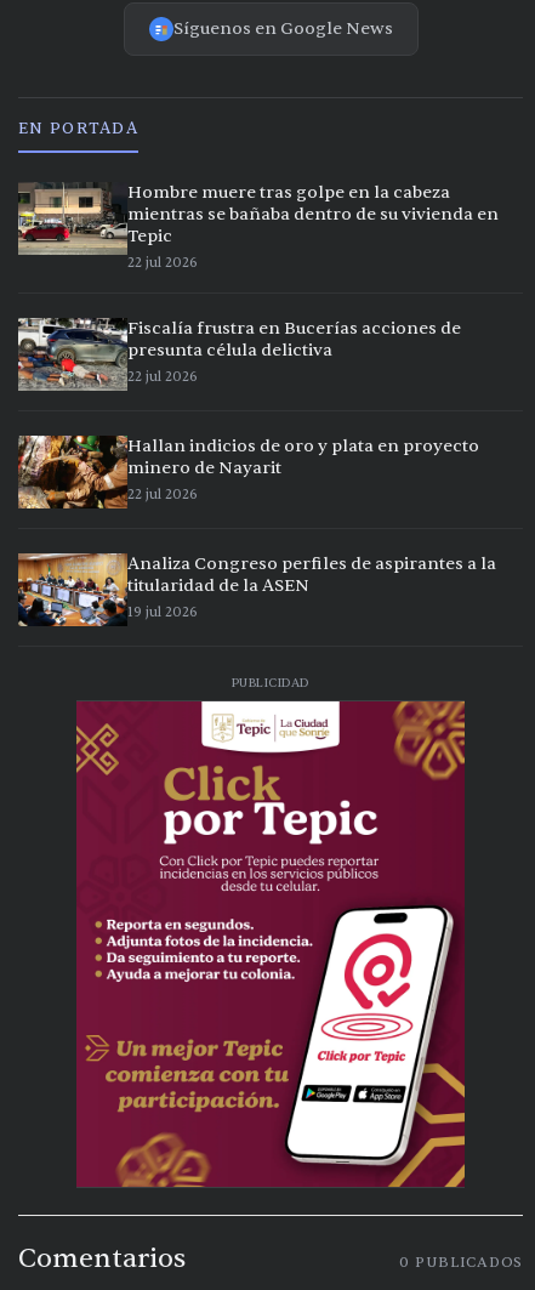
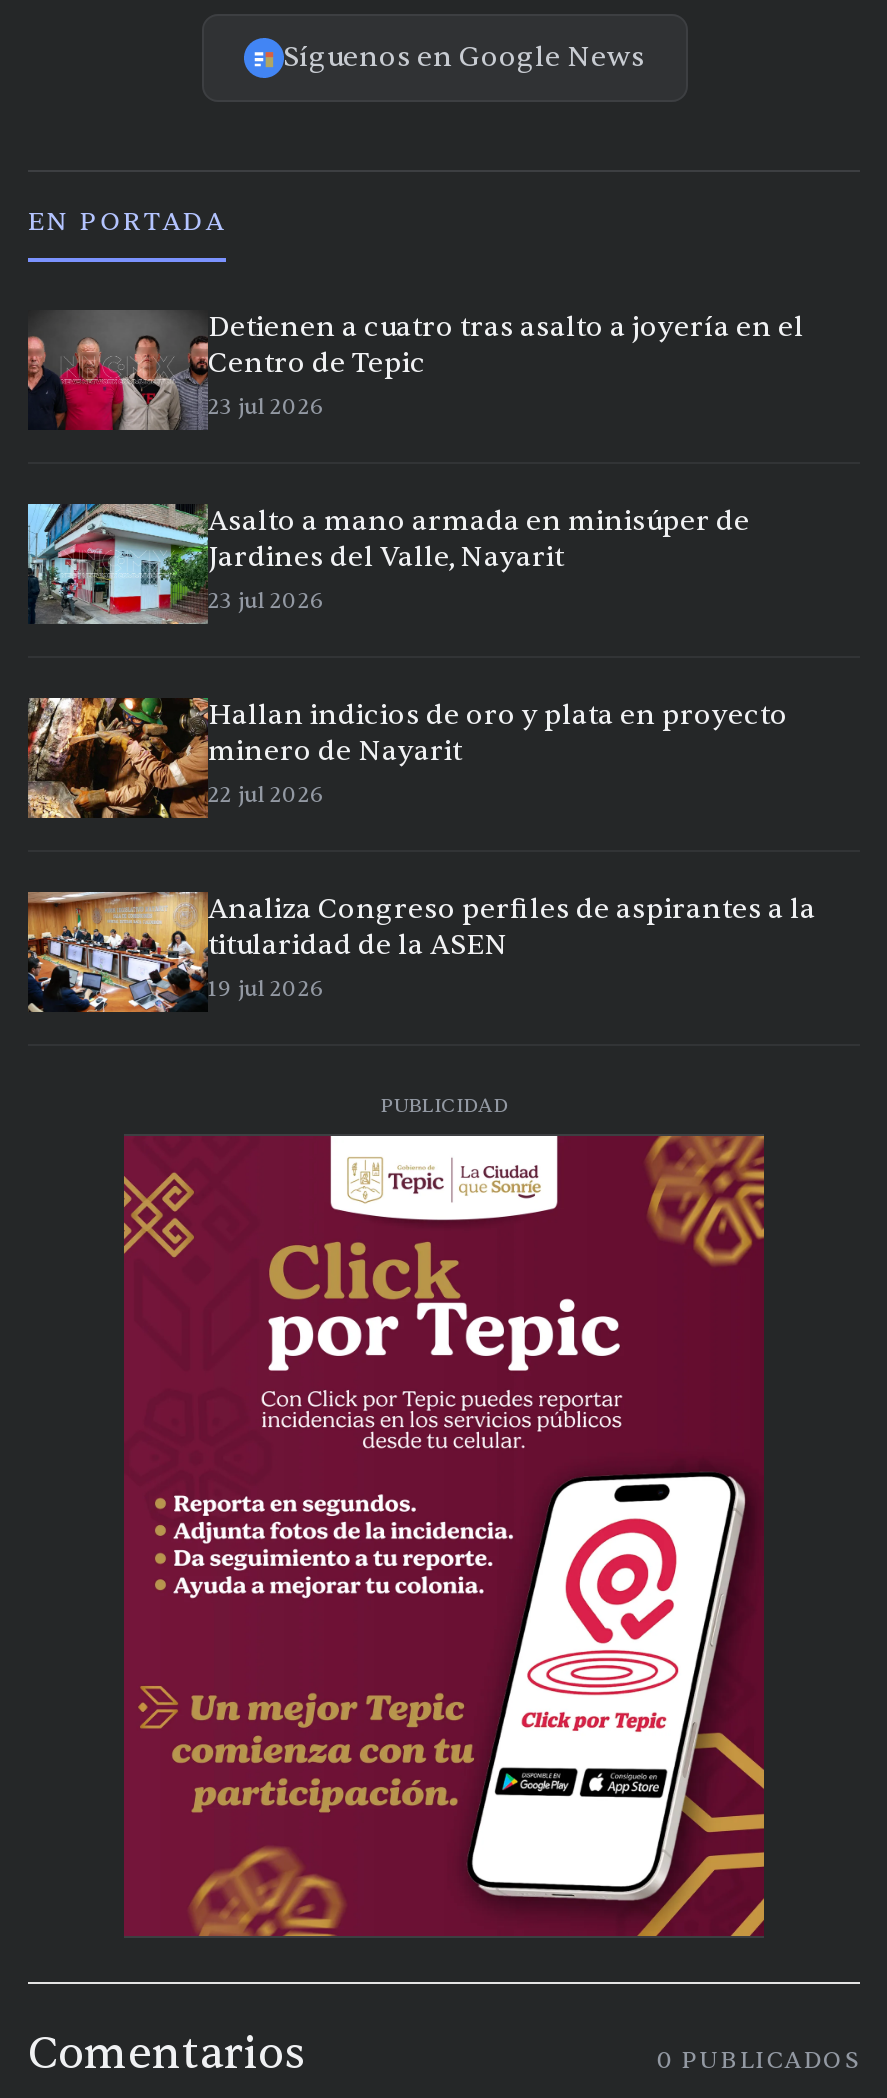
[17,183,499,272] [image] | Hombre muere tras golpe en la cabeza | mientras se bañaba dentro de su vivienda en | Tepic | 22 jul 2026 -> [28,310,804,432] [image] | Detienen a cuatro tras asalto a joyería en el | Centro de Tepic | 23 jul 2026
[17,318,461,392] [image] | Fiscalía frustra en Bucerías acciones de | presunta célula delictiva | 22 jul 2026 -> [26,502,750,624] [image] | Asalto a mano armada en minisúper de | Jardines del Valle, Nayarit | 23 jul 2026

